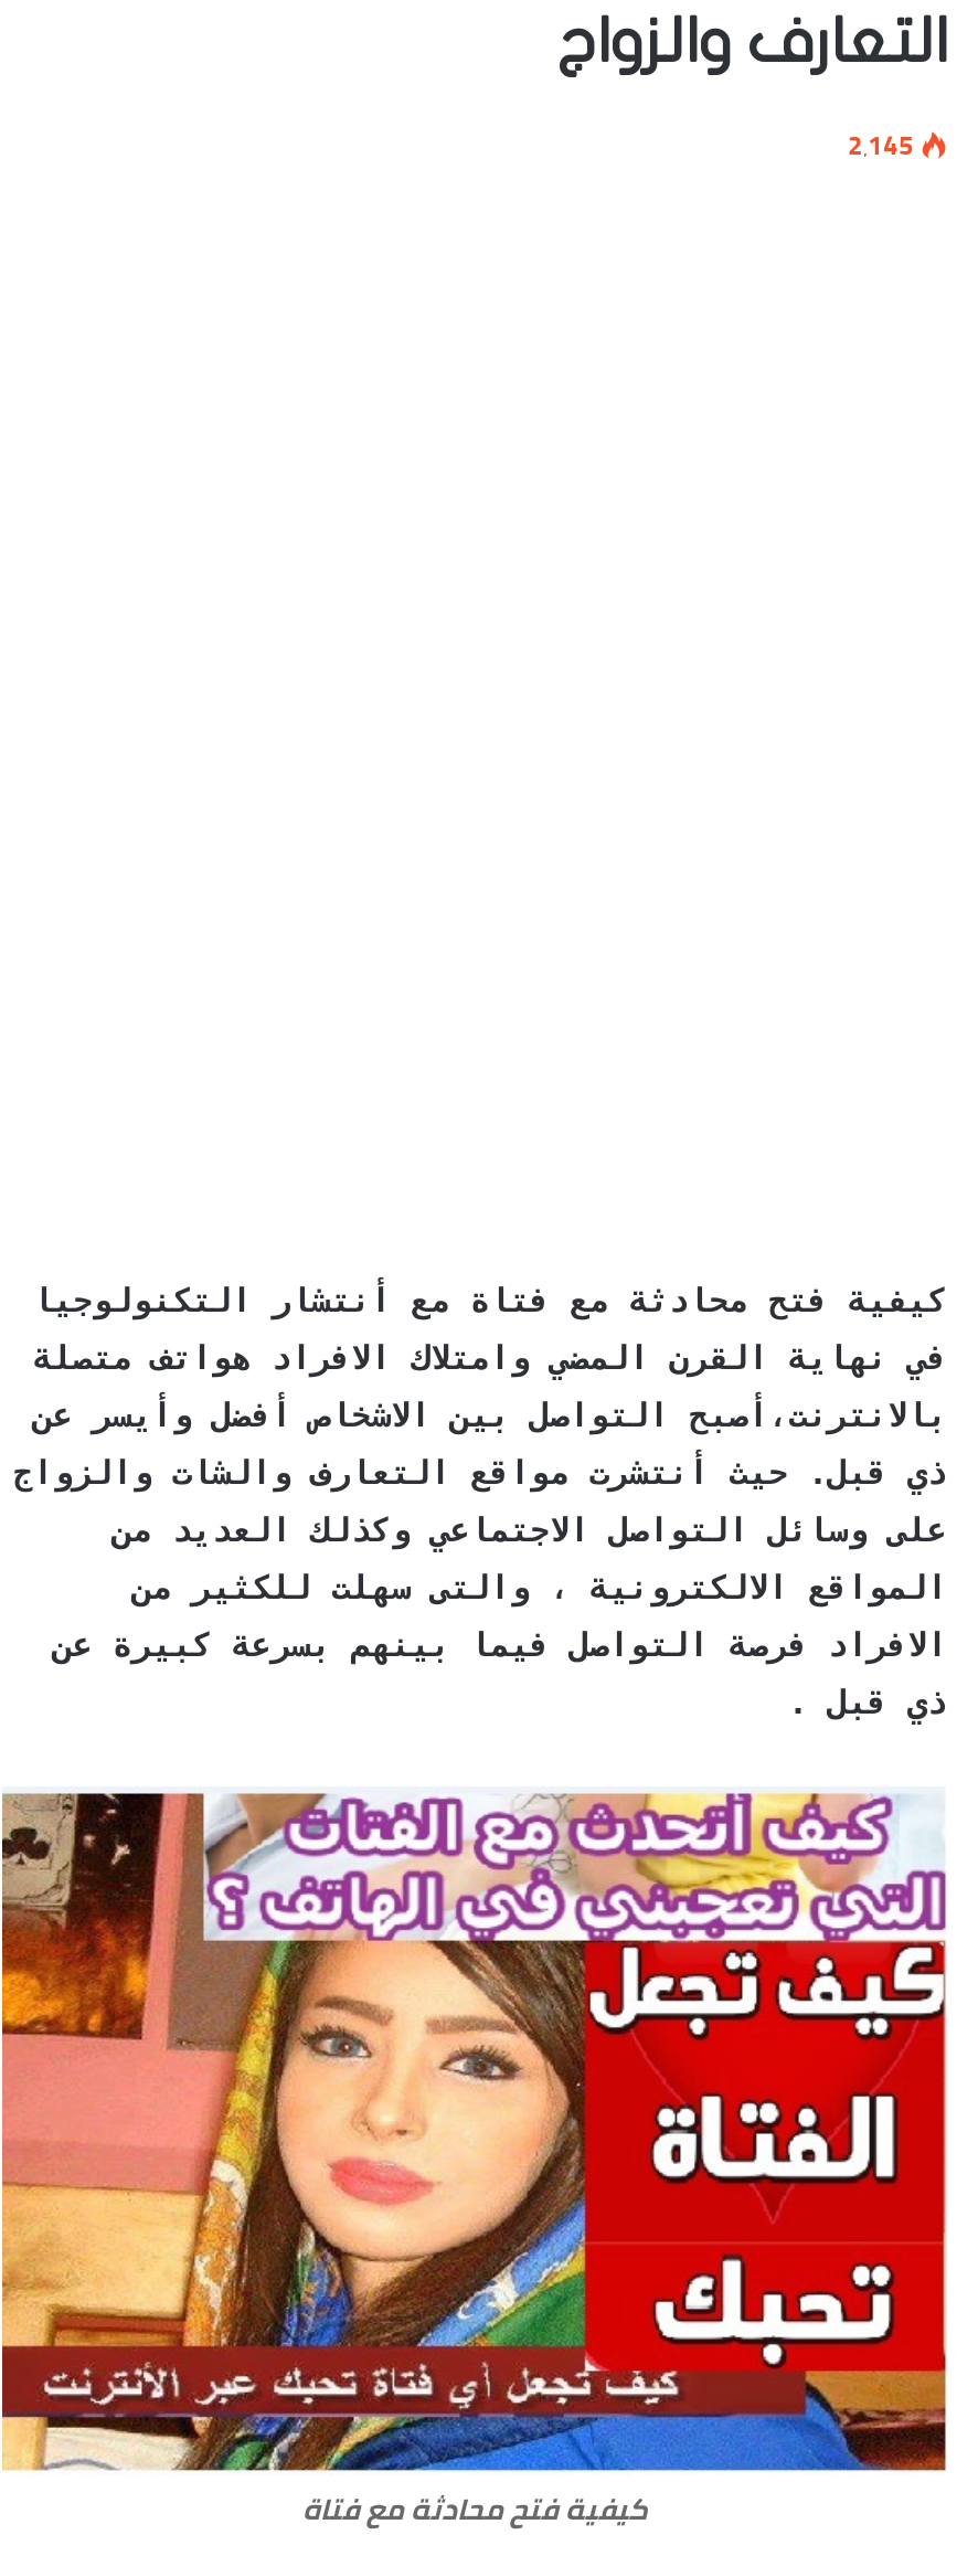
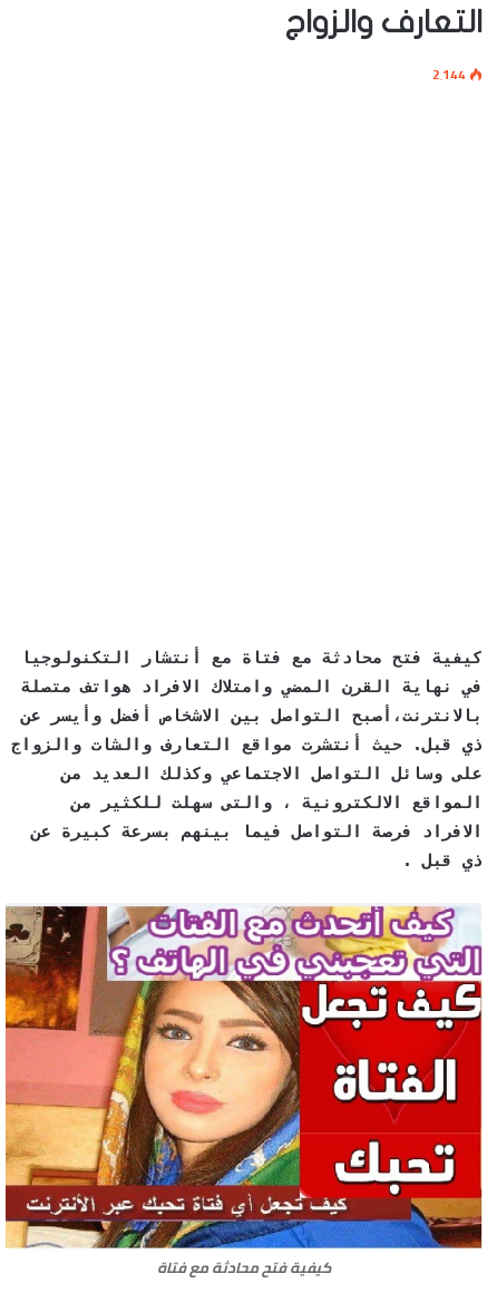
[848,120,914,171] 2٬145 -> [432,62,466,87] 2٬144

